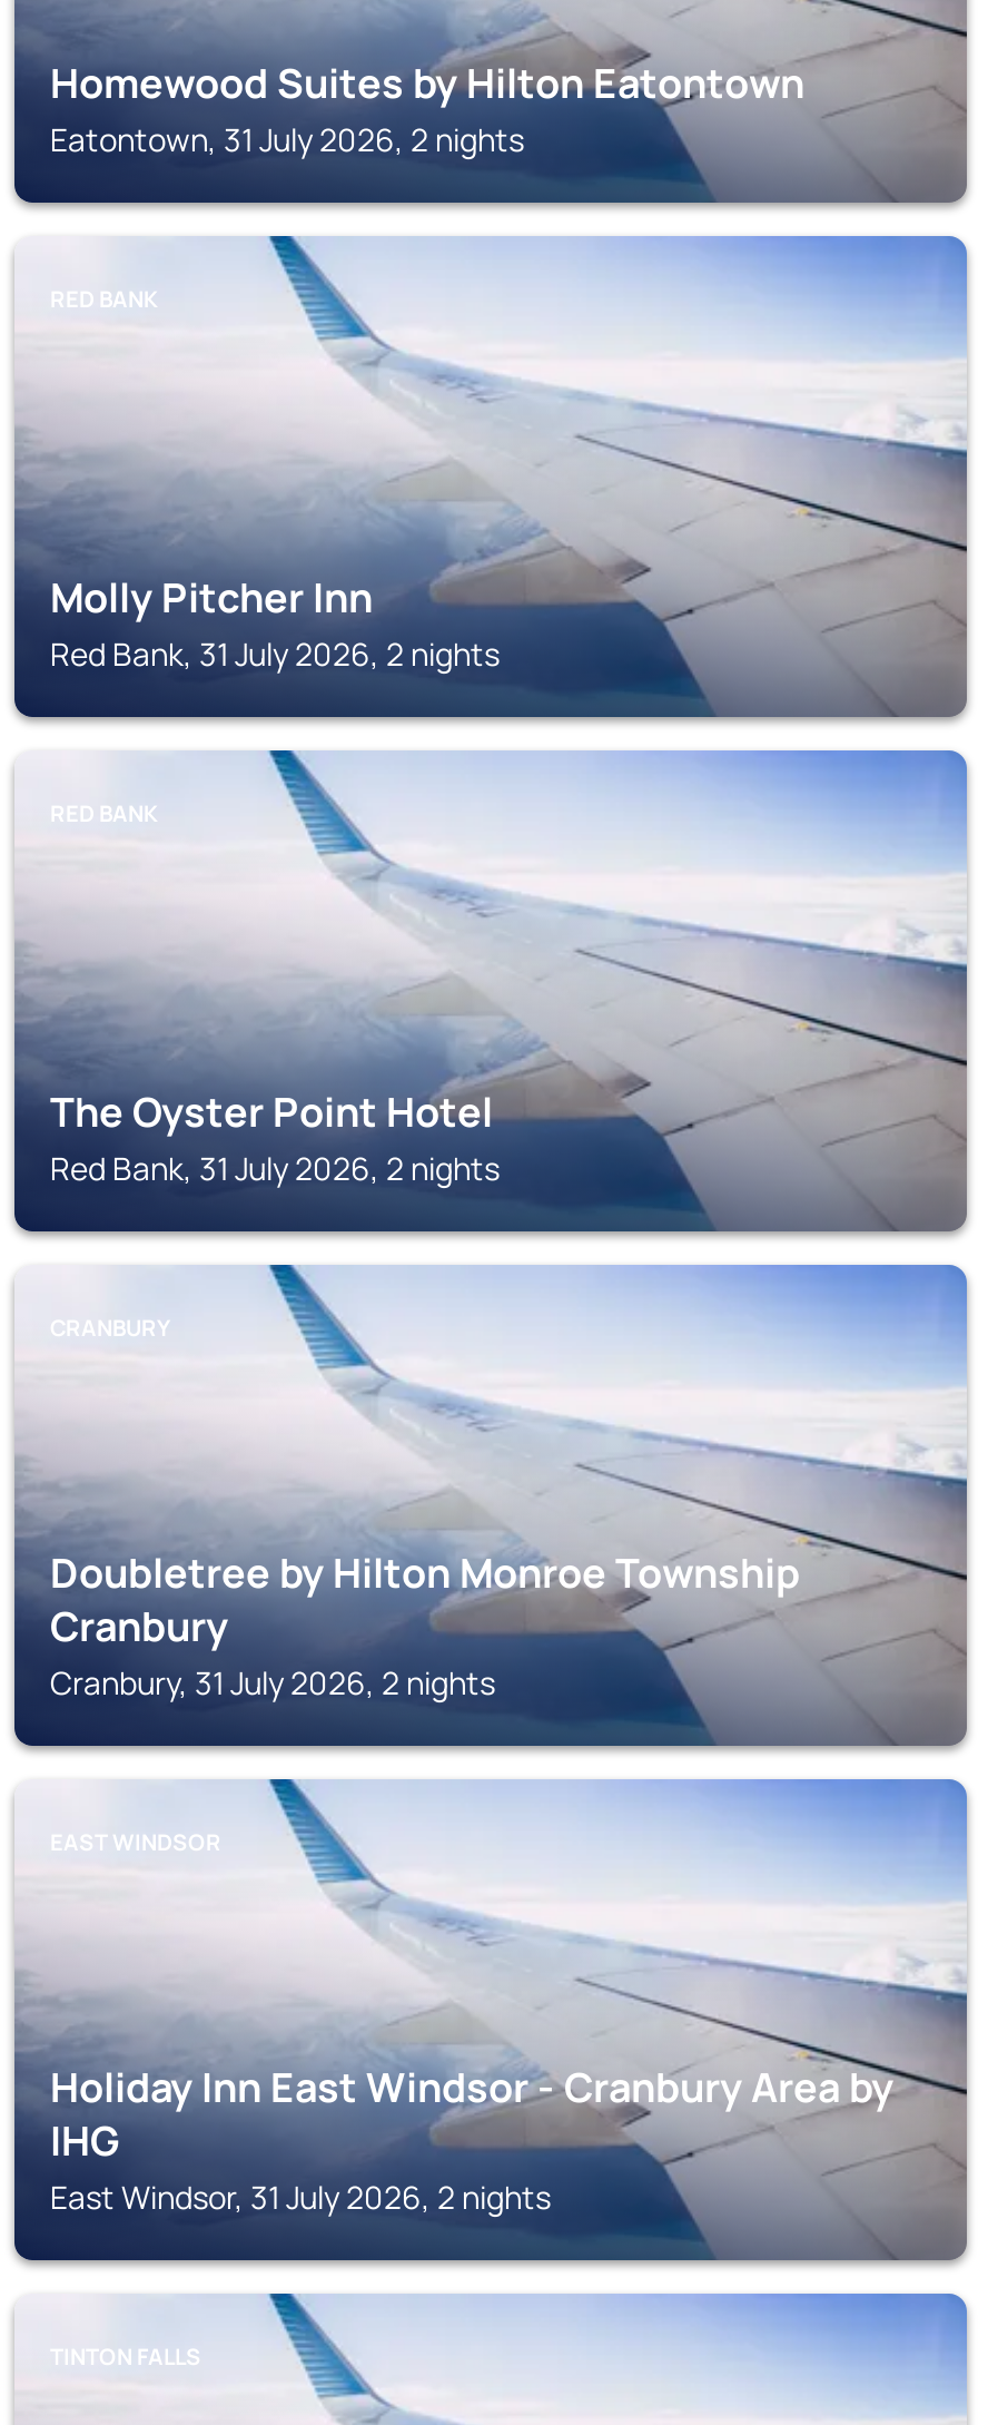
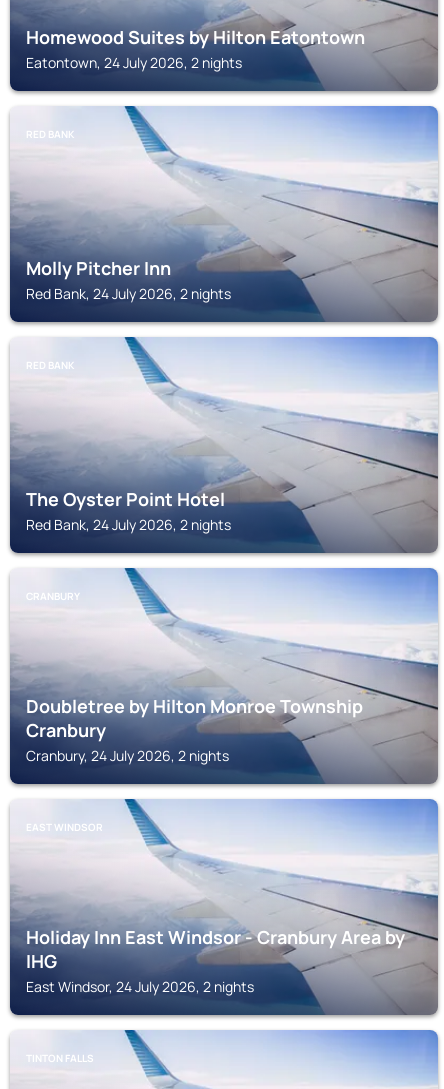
[50,118,524,160] Eatontown, 31 July 2026, 2 nights -> [26,53,242,72] Eatontown, 24 July 2026, 2 nights
[50,632,500,675] Red Bank, 31 July 2026, 2 nights -> [26,284,231,303] Red Bank, 24 July 2026, 2 nights
[50,1147,500,1189] Red Bank, 31 July 2026, 2 nights -> [26,515,231,534] Red Bank, 24 July 2026, 2 nights
[50,1661,495,1704] Cranbury, 31 July 2026, 2 nights -> [26,746,229,765] Cranbury, 24 July 2026, 2 nights
[50,2176,551,2218] East Windsor, 31 July 2026, 2 nights -> [26,977,254,996] East Windsor, 24 July 2026, 2 nights

